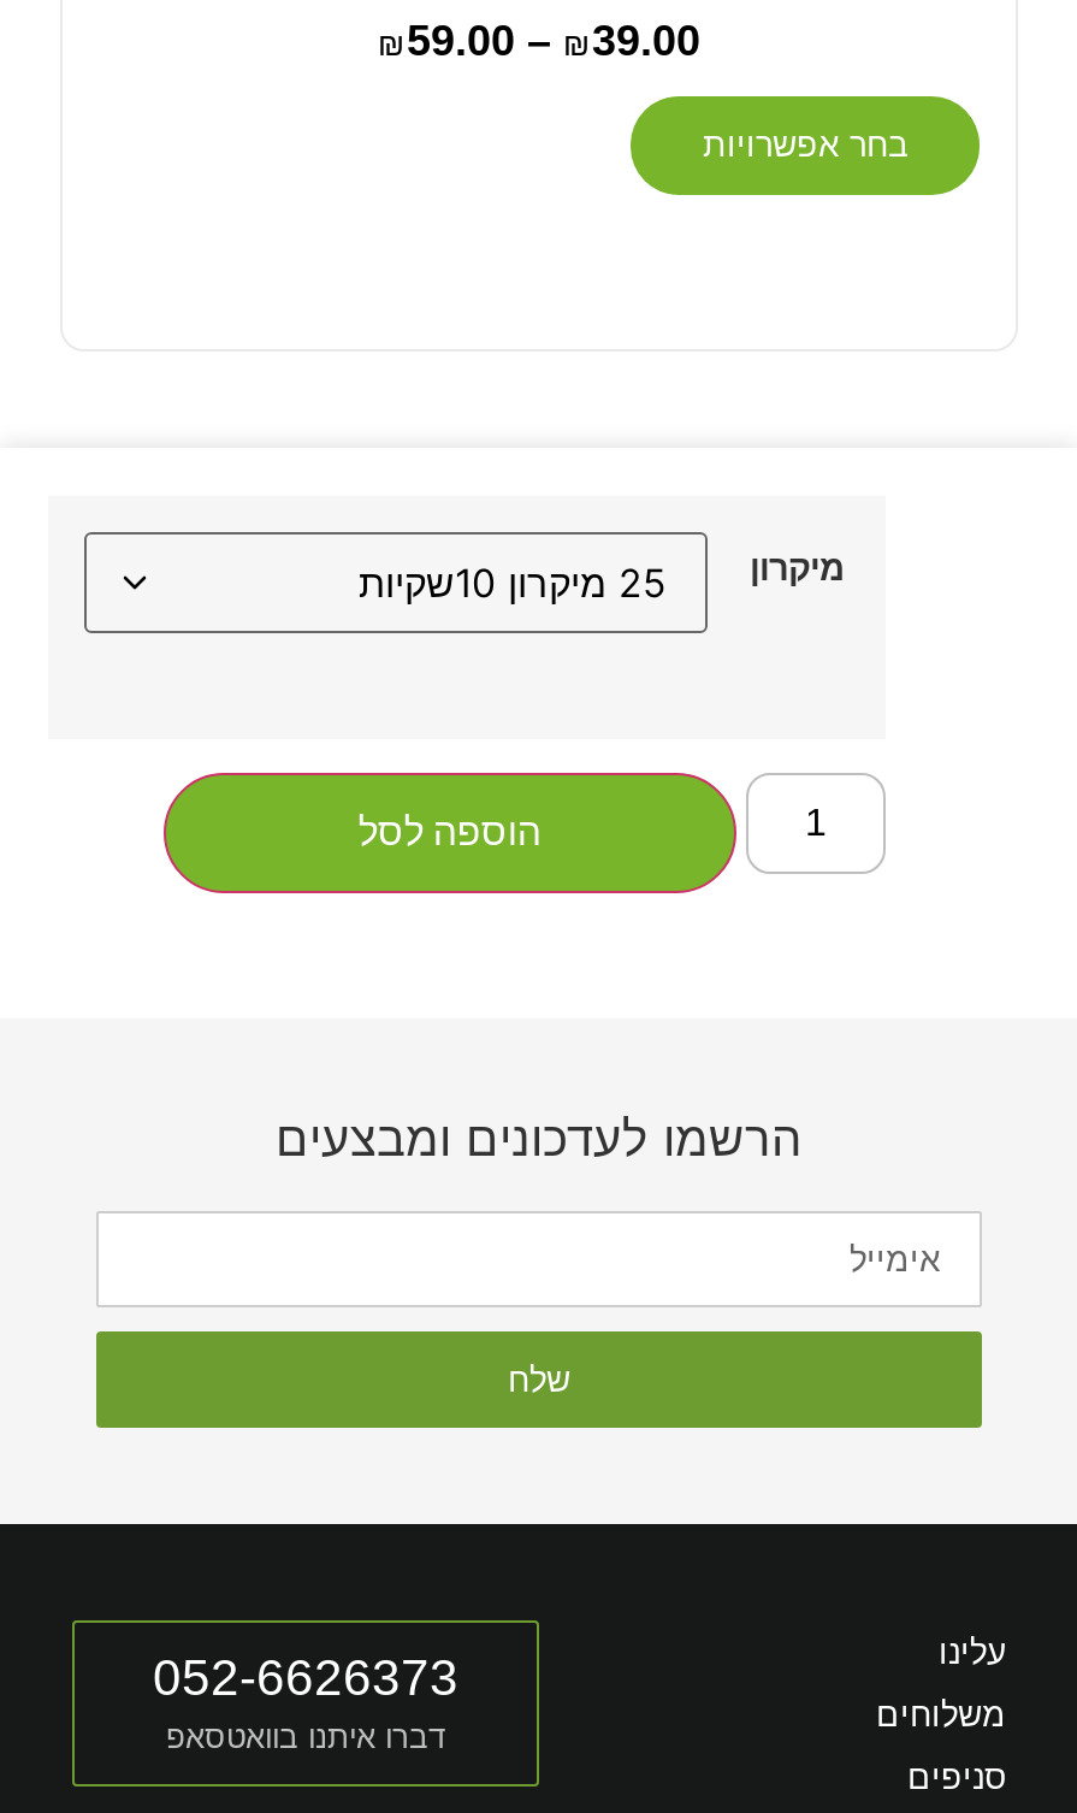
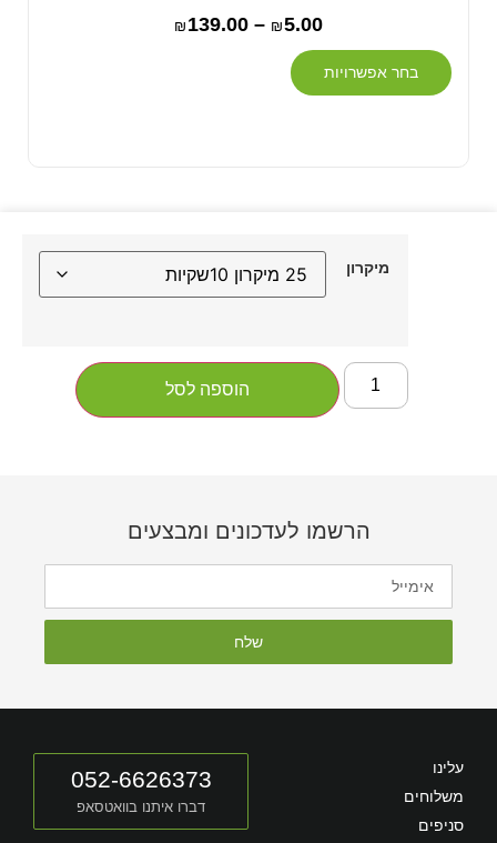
[378,16,515,64] ₪59.00 -> [174,13,248,35] ₪139.00
[563,16,700,64] ₪39.00 -> [271,13,323,35] ₪5.00

